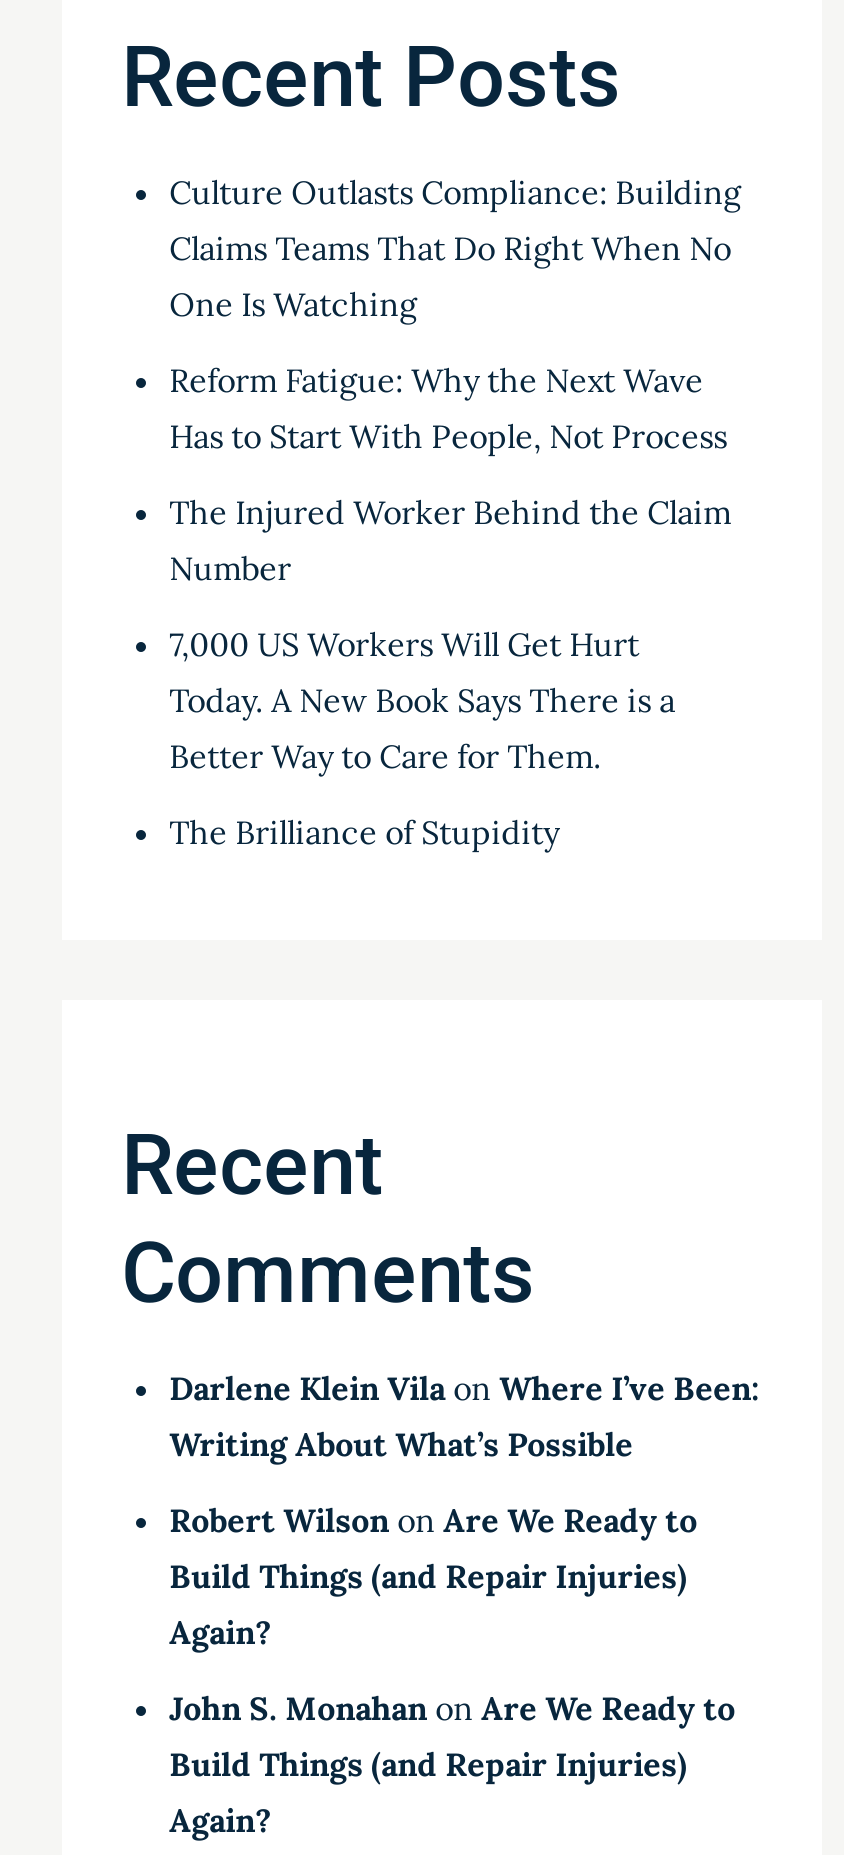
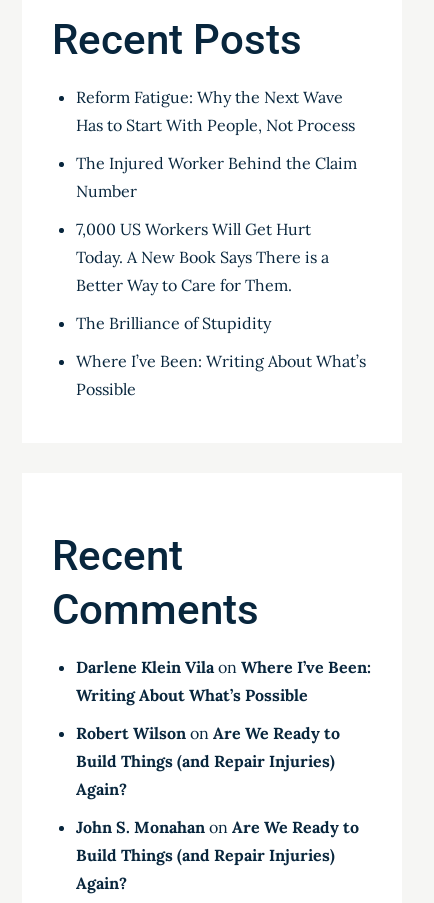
[169,172,741,324] Culture Outlasts Compliance: Building | Claims Teams That Do Right When No | One Is Watching -> none
moved [169,360,731,852] -> [76,87,357,333]: Reform Fatigue: Why the Next Wave | Has to Start With People, Not Process | The Injured Worker Behind the Claim | Number | 7,000 US Workers Will Get Hurt | Today. A New Book Says There is a | Better Way to Care for Them. | The Brilliance of Stupidity
none -> [76,351,366,399] Where I’ve Been: Writing About What’s | Possible

